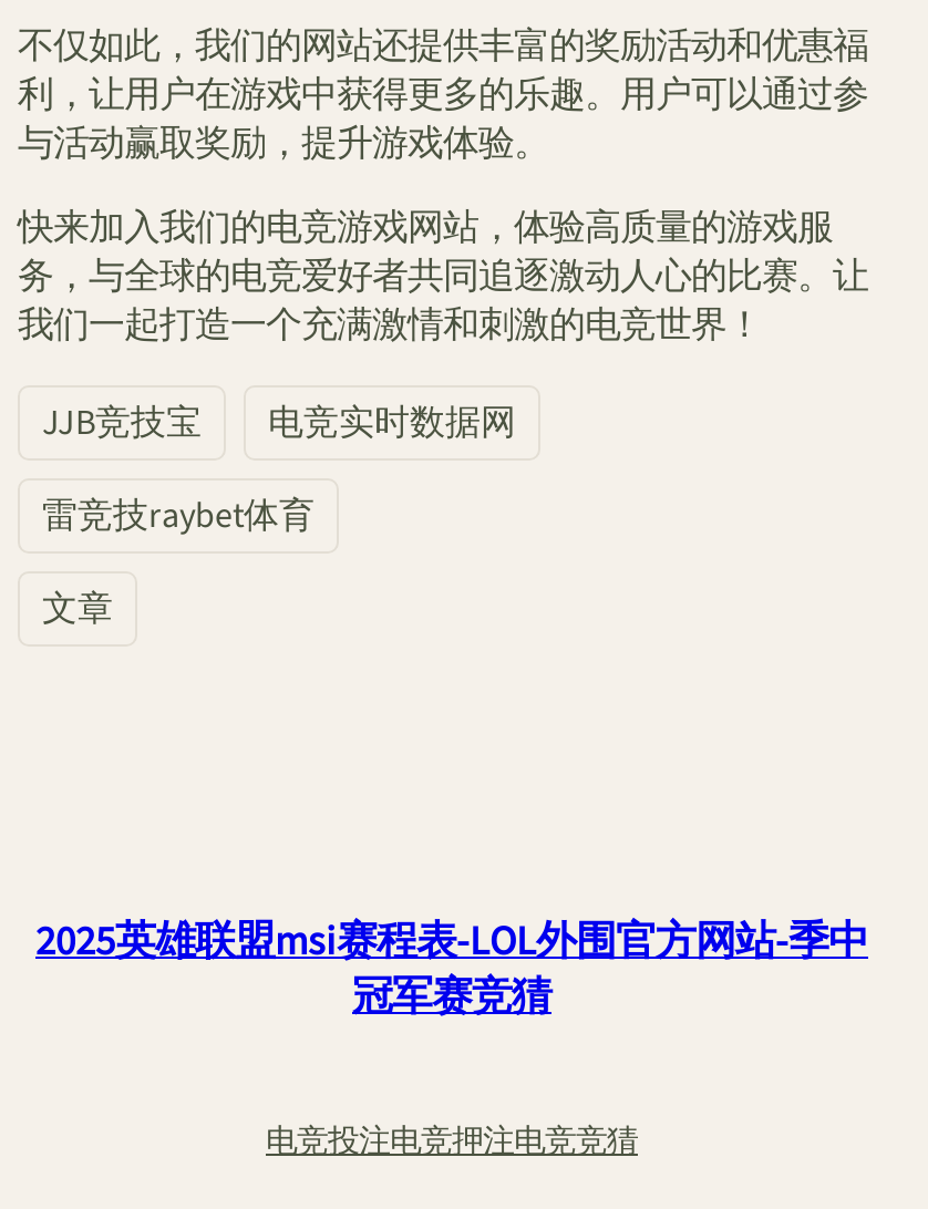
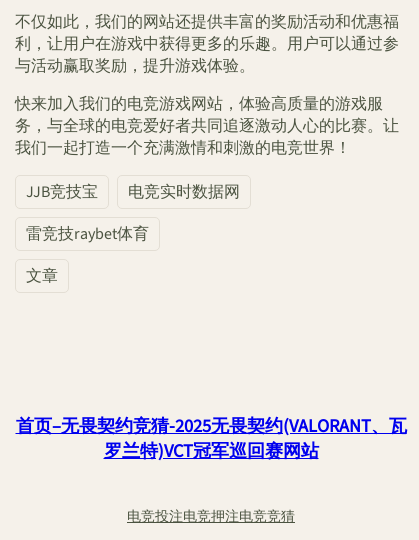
[35,912,868,1025] 2025英雄联盟msi赛程表-LOL外围官方网站-季中 | 冠军赛竞猜 -> [15,413,406,464] 首页–无畏契约竞猜-2025无畏契约(VALORANT、瓦 | 罗兰特)VCT冠军巡回赛网站

